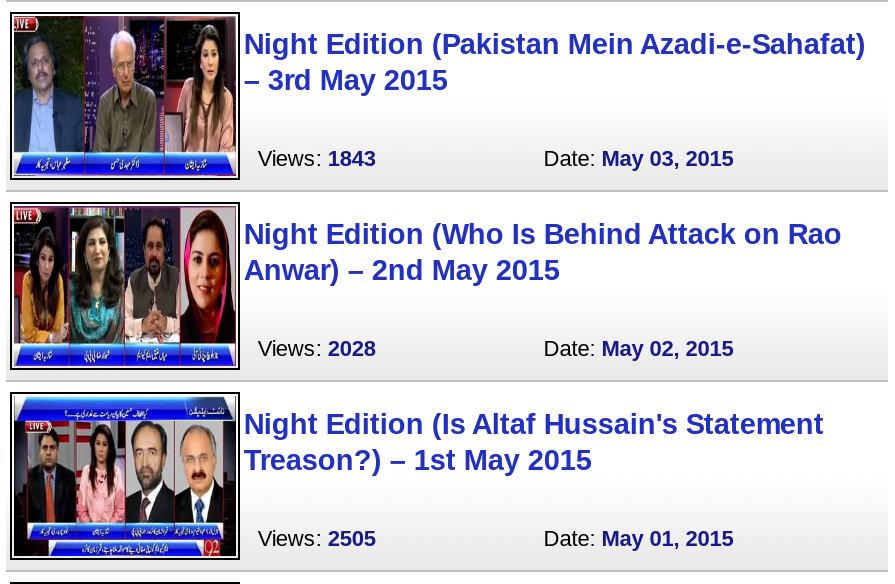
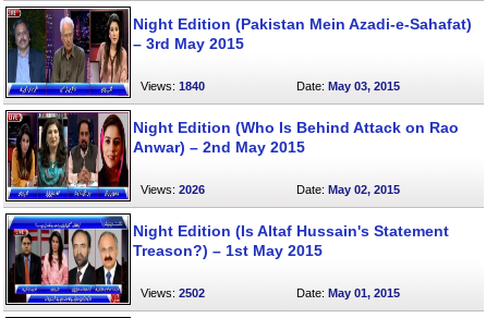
[258,146,376,170] Views: 1843 -> [140,79,205,93] Views: 1840
[258,336,376,360] Views: 2028 -> [140,183,205,196] Views: 2026
[258,526,376,550] Views: 2505 -> [140,286,205,299] Views: 2502

